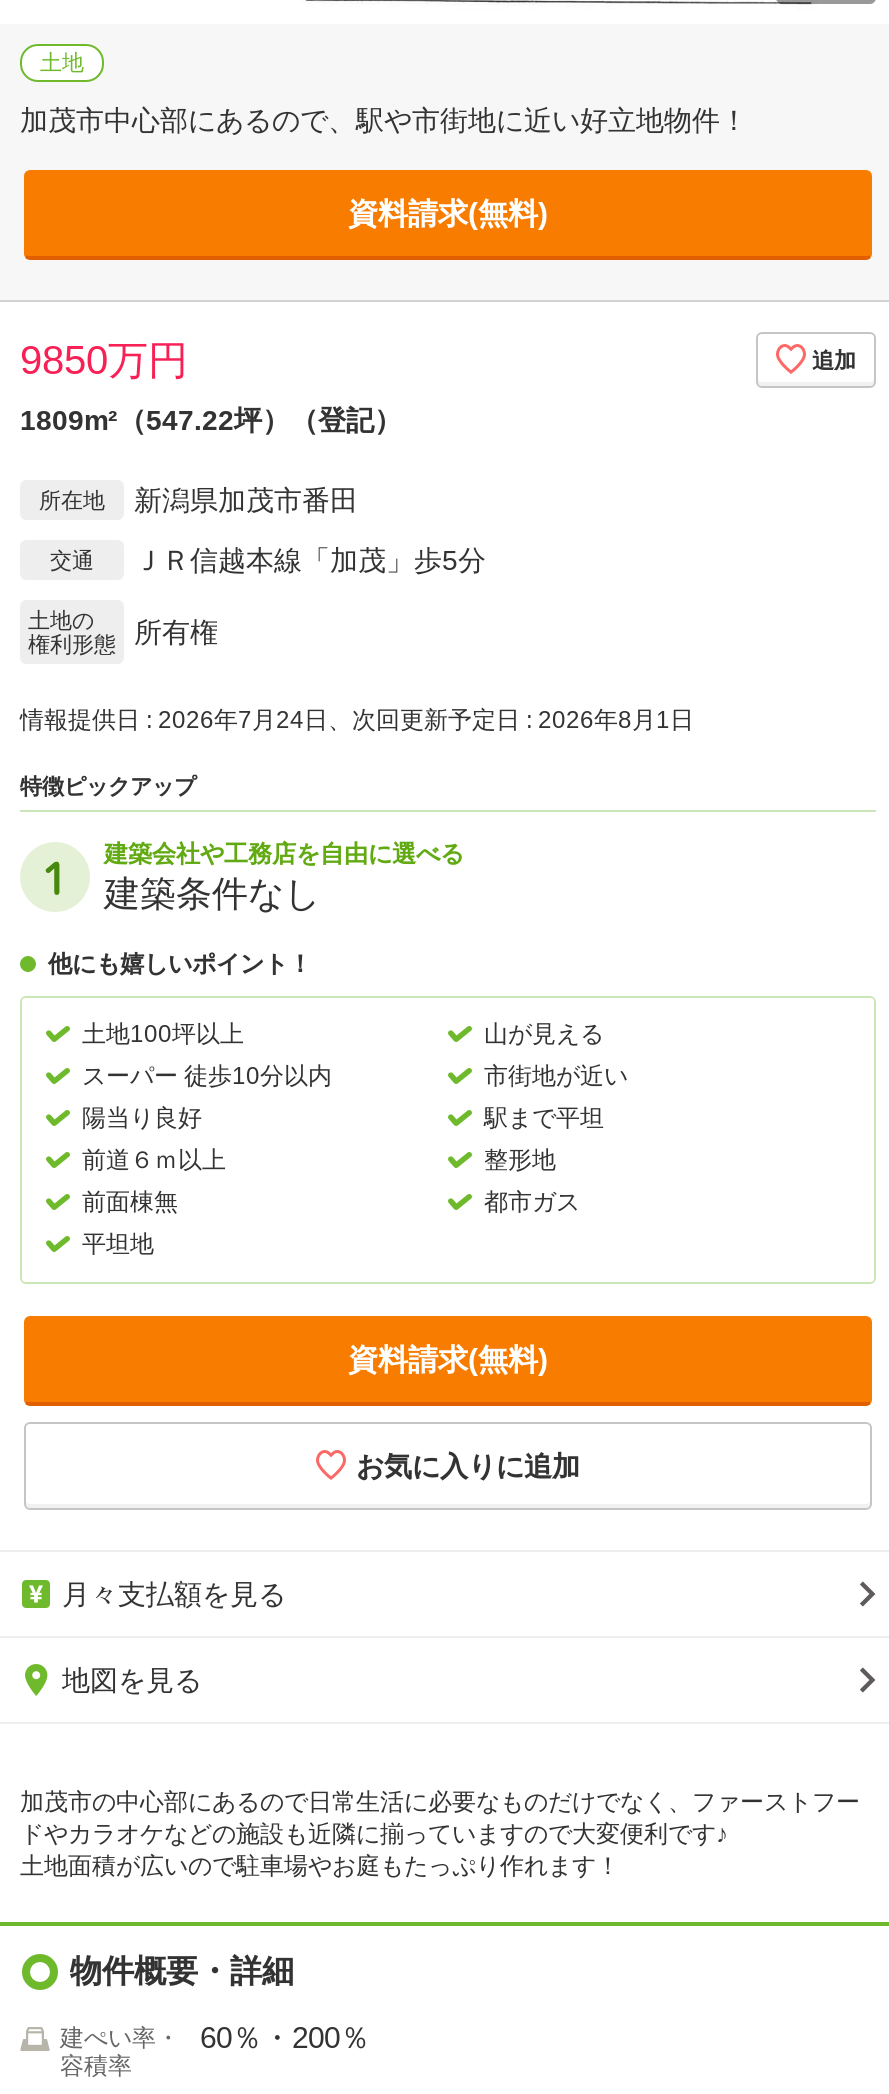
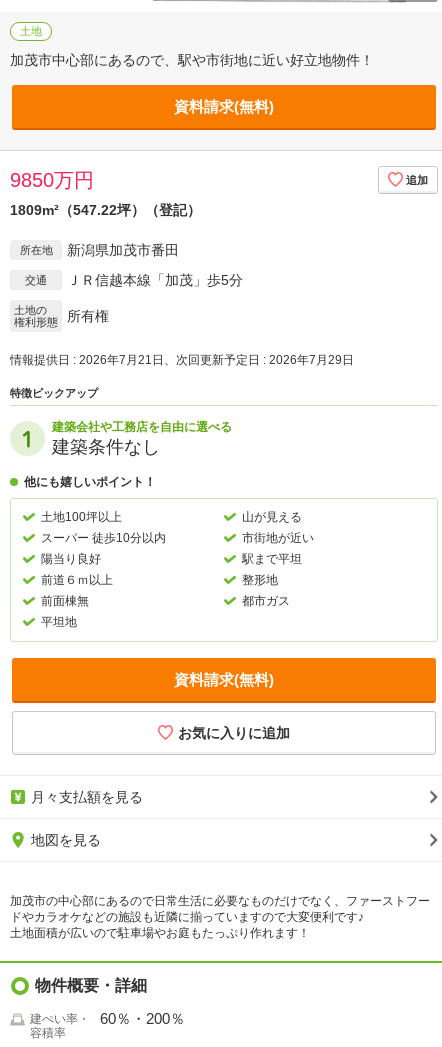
[20,706,694,734] 情報提供日 : 2026年7月24日、次回更新予定日 : 2026年8月1日 -> [10,353,354,367] 情報提供日 : 2026年7月21日、次回更新予定日 : 2026年7月29日

